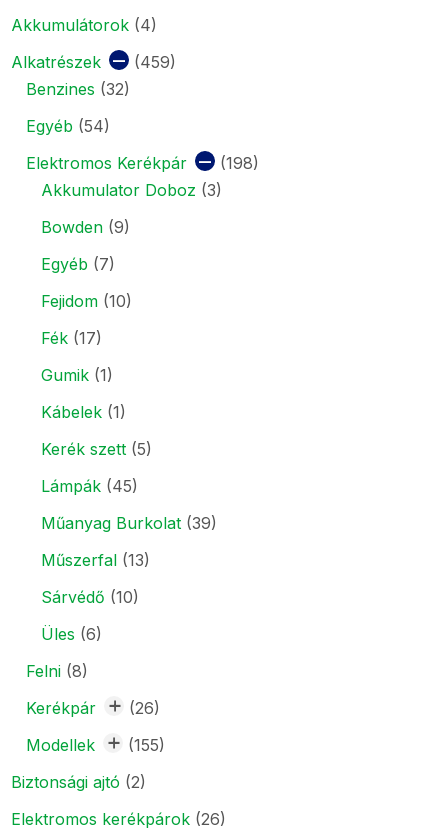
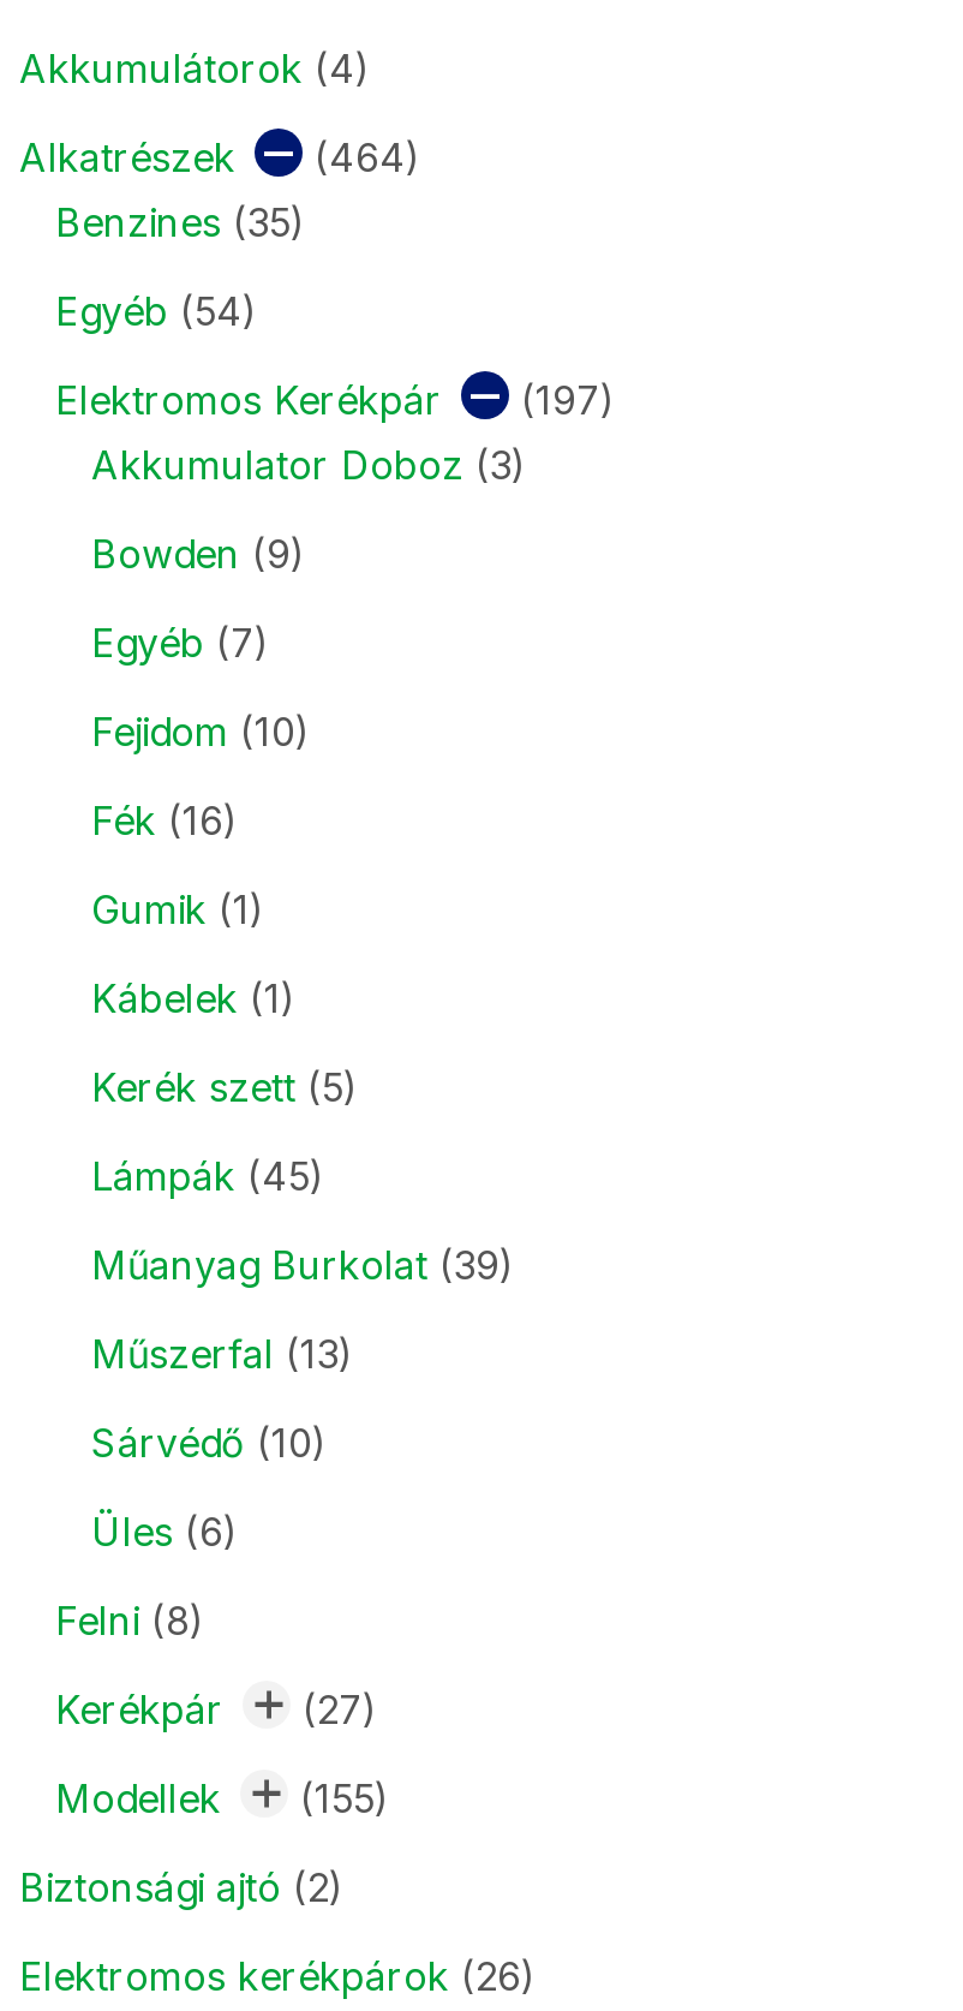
[11,52,176,72] Alkatrészek (459) -> [19,133,420,181] Alkatrészek (464)
[26,79,130,99] Benzines (32) -> [55,198,305,246] Benzines (35)
[26,153,259,173] Elektromos Kerékpár (198) -> [55,376,615,424] Elektromos Kerékpár (197)
[41,328,102,348] Fék (17) -> [91,796,238,845] Fék (16)
[26,698,160,718] Kerékpár (26) -> [55,1685,377,1733] Kerékpár (27)

